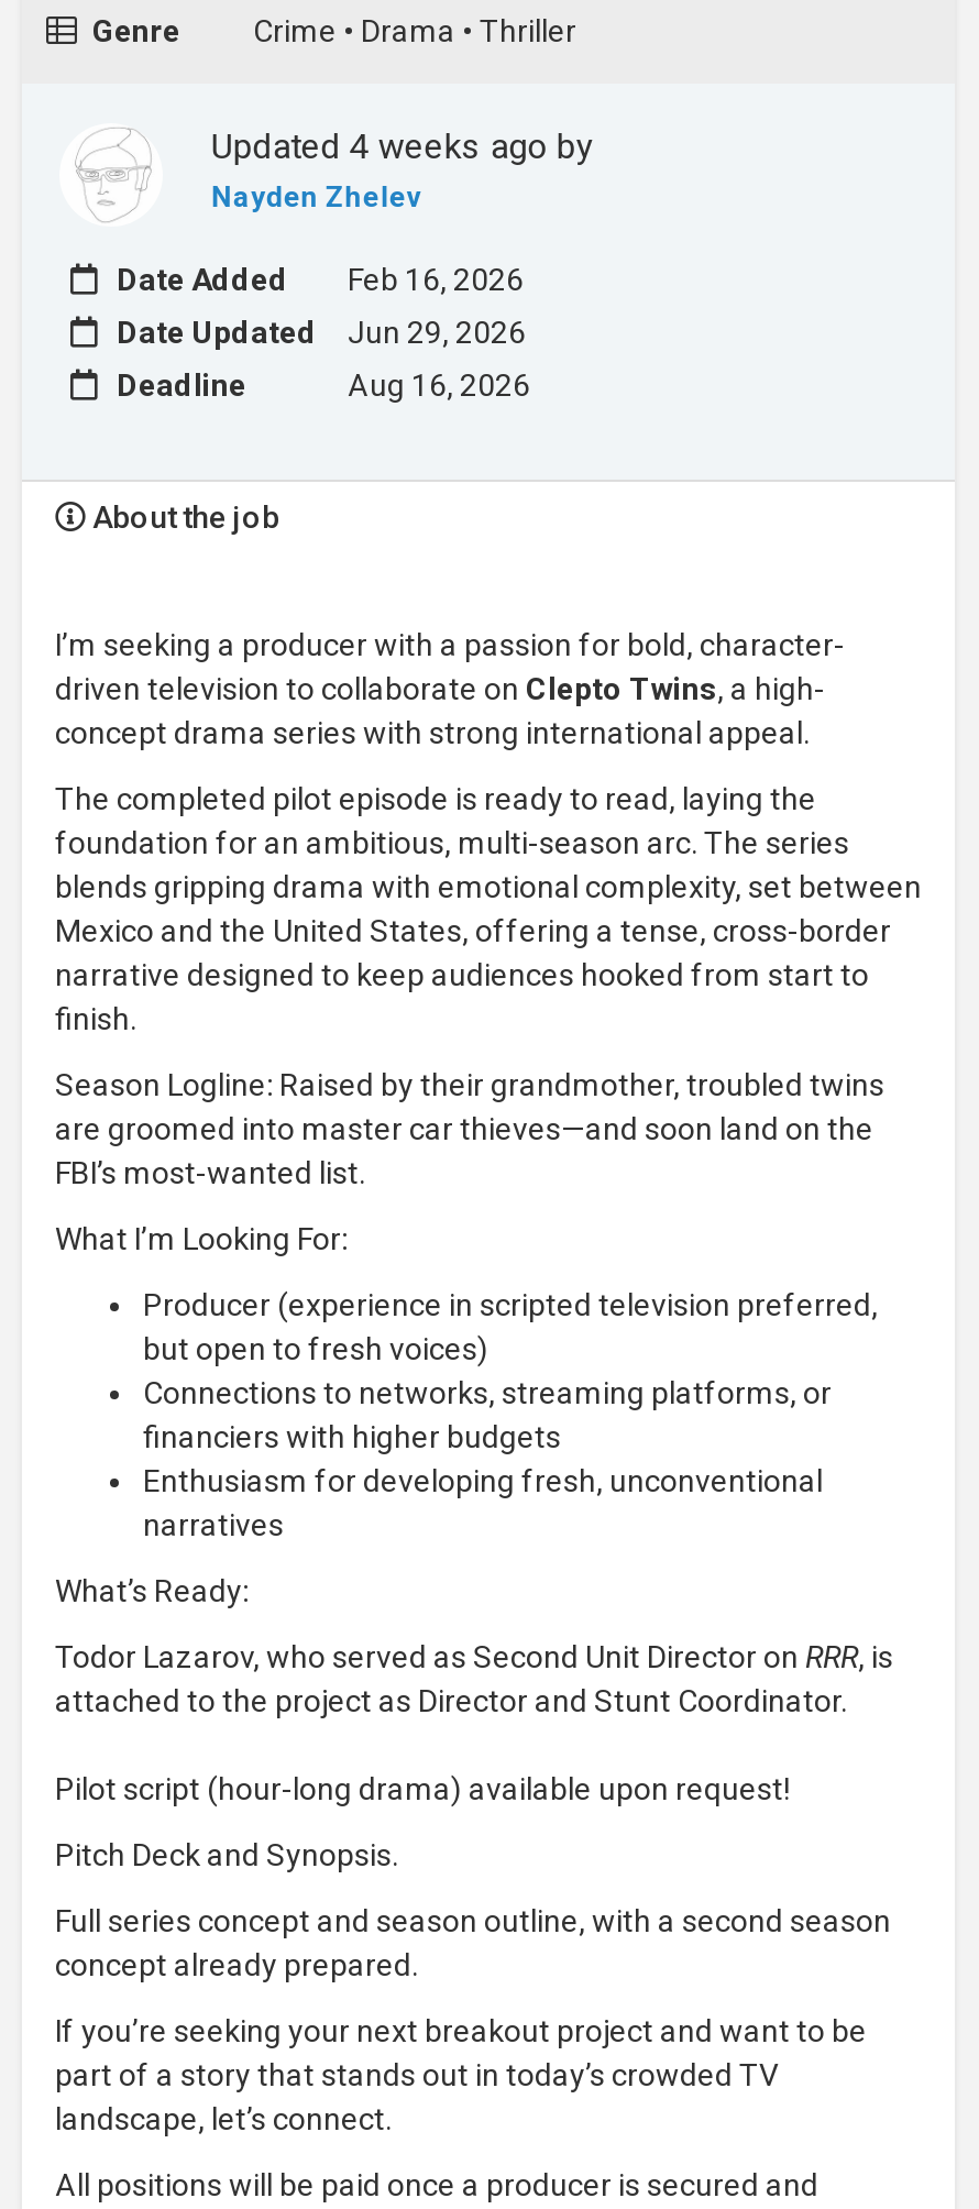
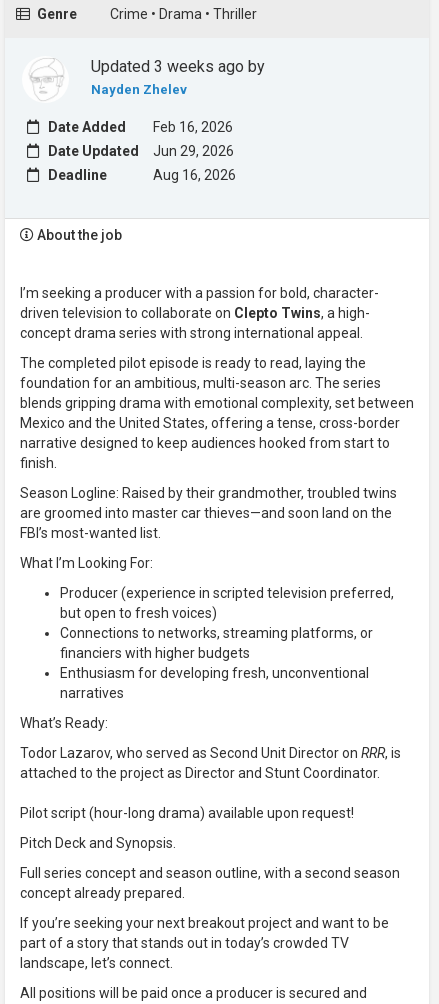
[211,127,594,168] Updated 4 weeks ago by -> [91,57,265,76] Updated 3 weeks ago by

